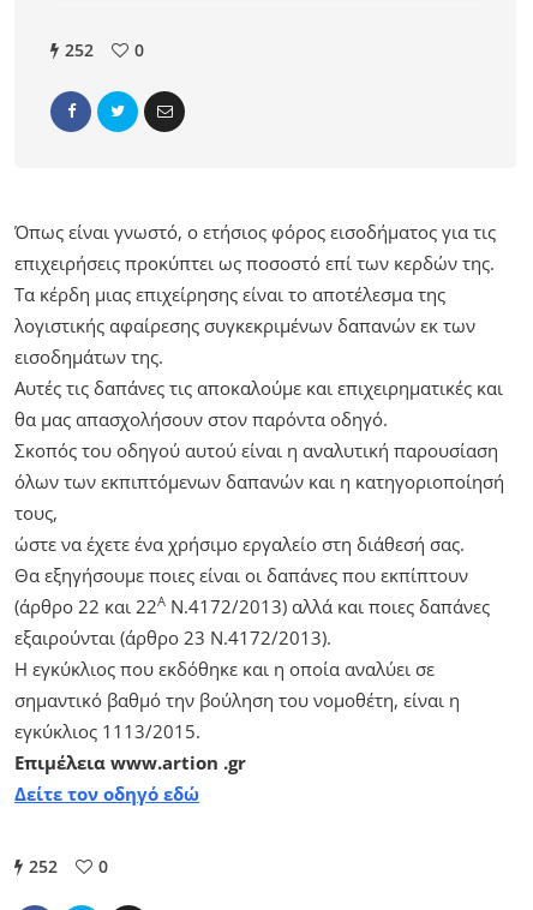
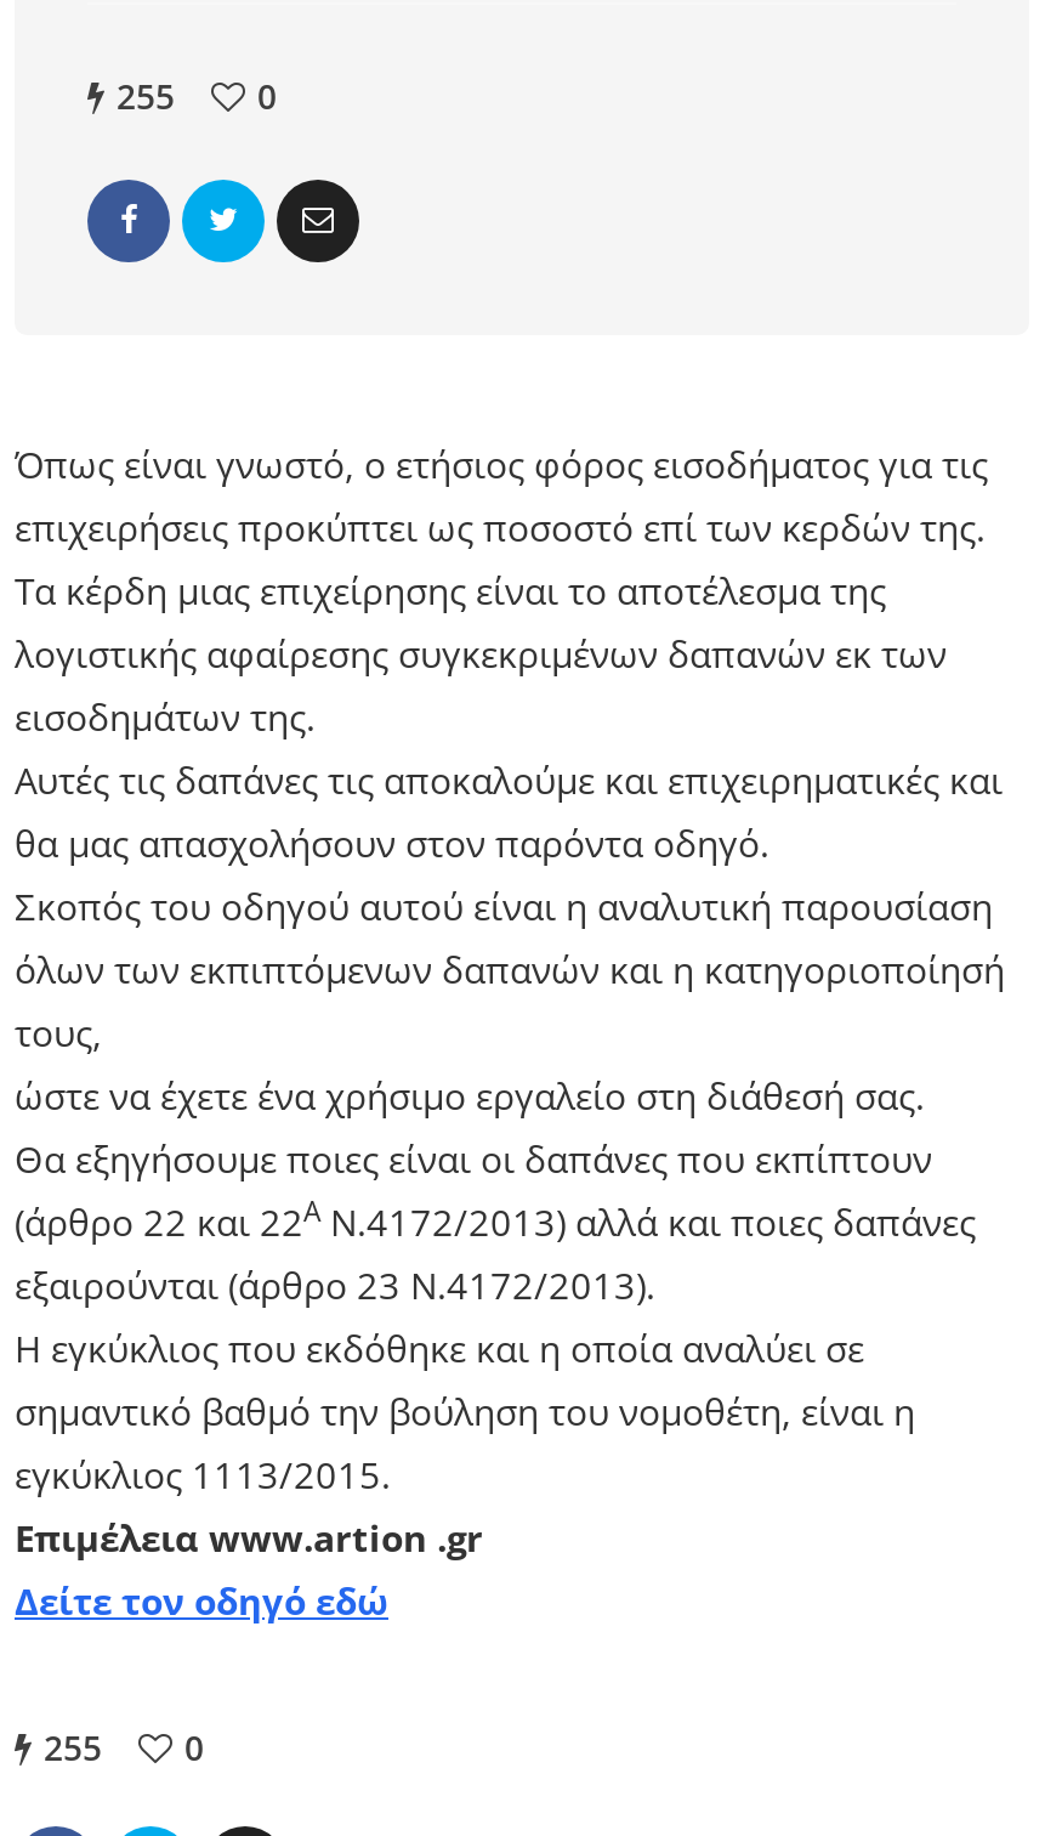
[65,38,144,61] 252 0 -> [117,73,277,119] 255 0
[29,854,108,877] 252 0 -> [44,1723,204,1769] 255 0

